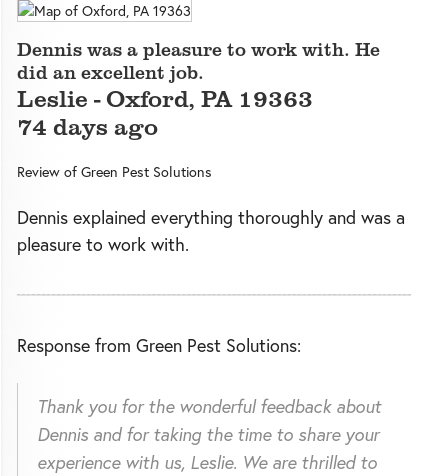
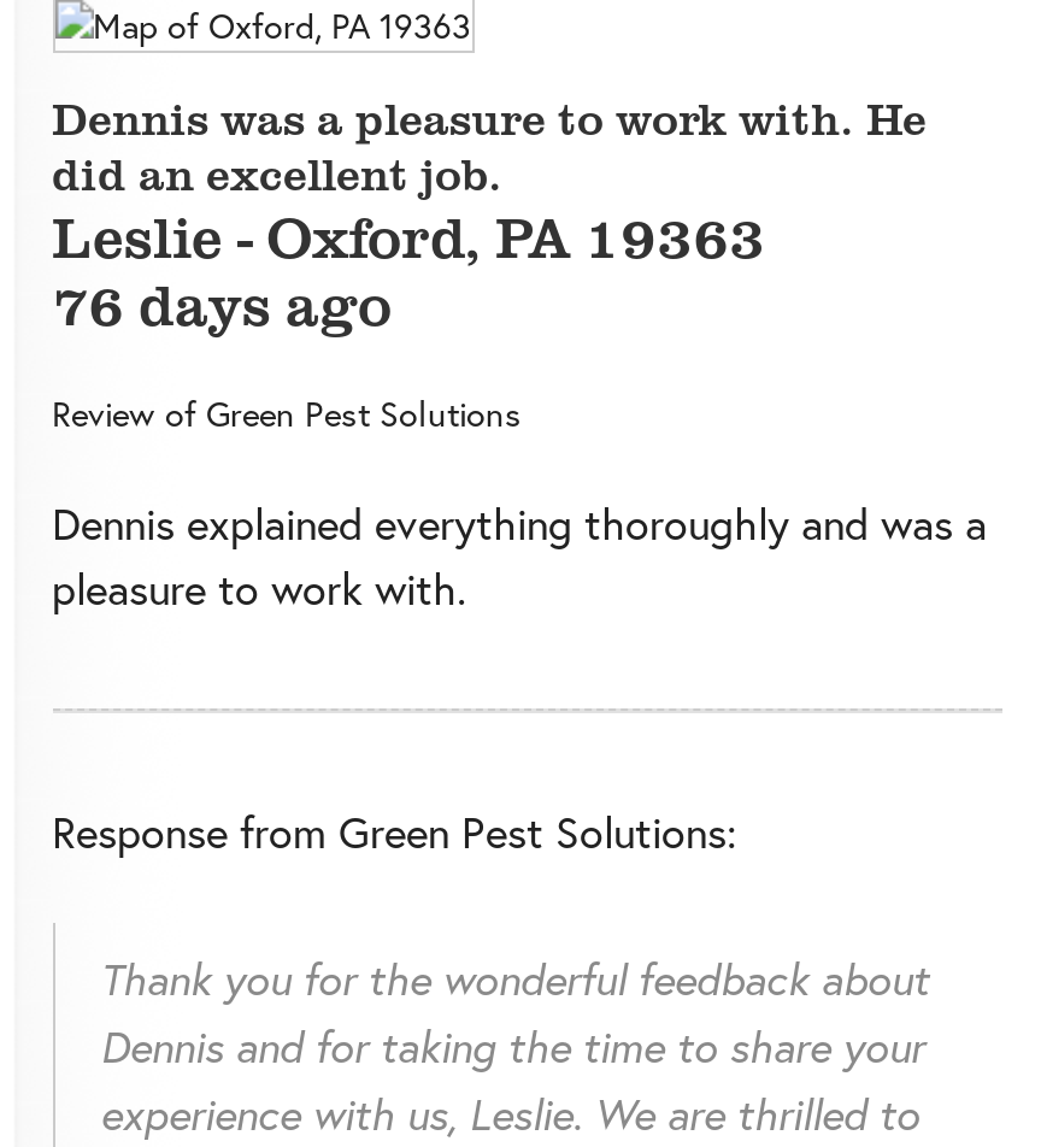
[16,109,157,142] 74 days ago -> [52,263,392,342] 76 days ago

